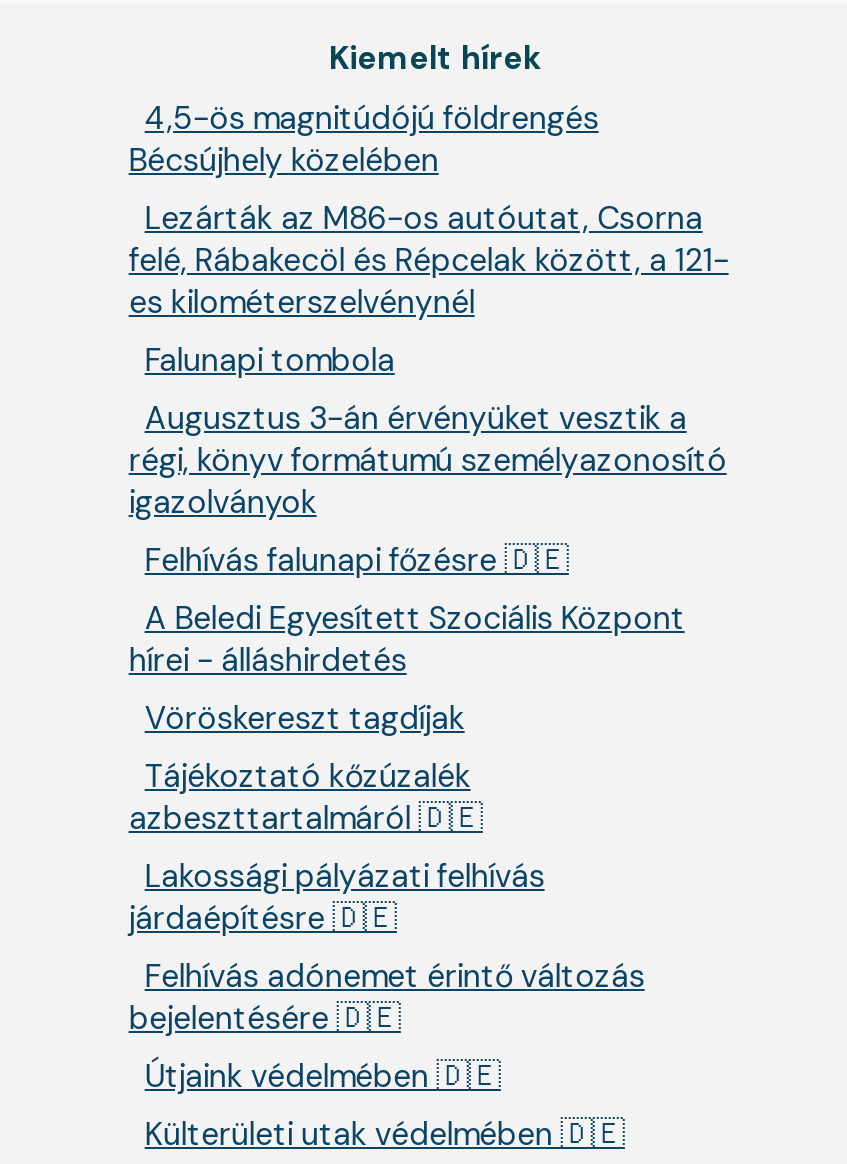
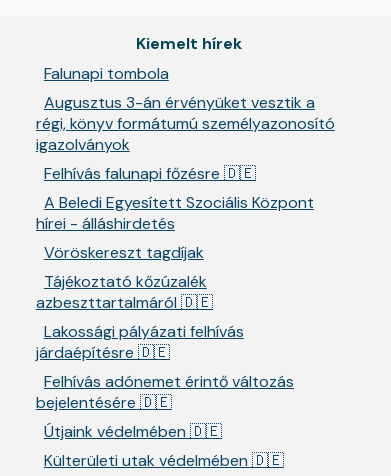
[129,97,729,323] 4,5-ös magnitúdójú földrengés | Bécsújhely közelében | Lezárták az M86-os autóutat, Csorna | felé, Rábakecöl és Répcelak között, a 121- | es kilométerszelvénynél -> none

